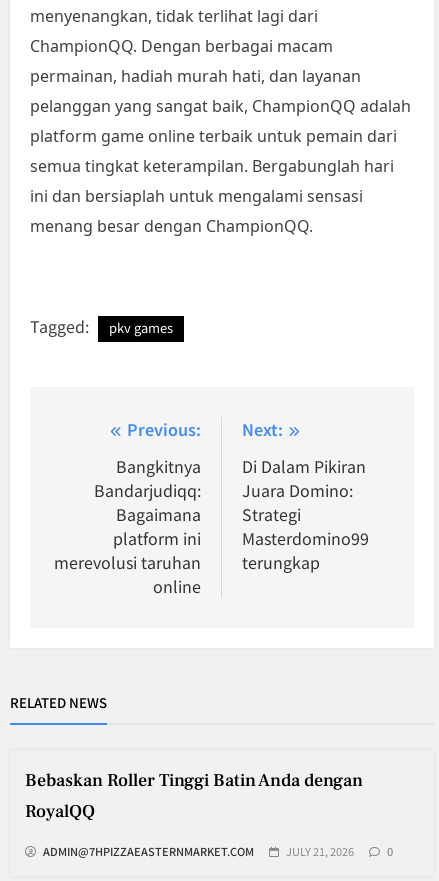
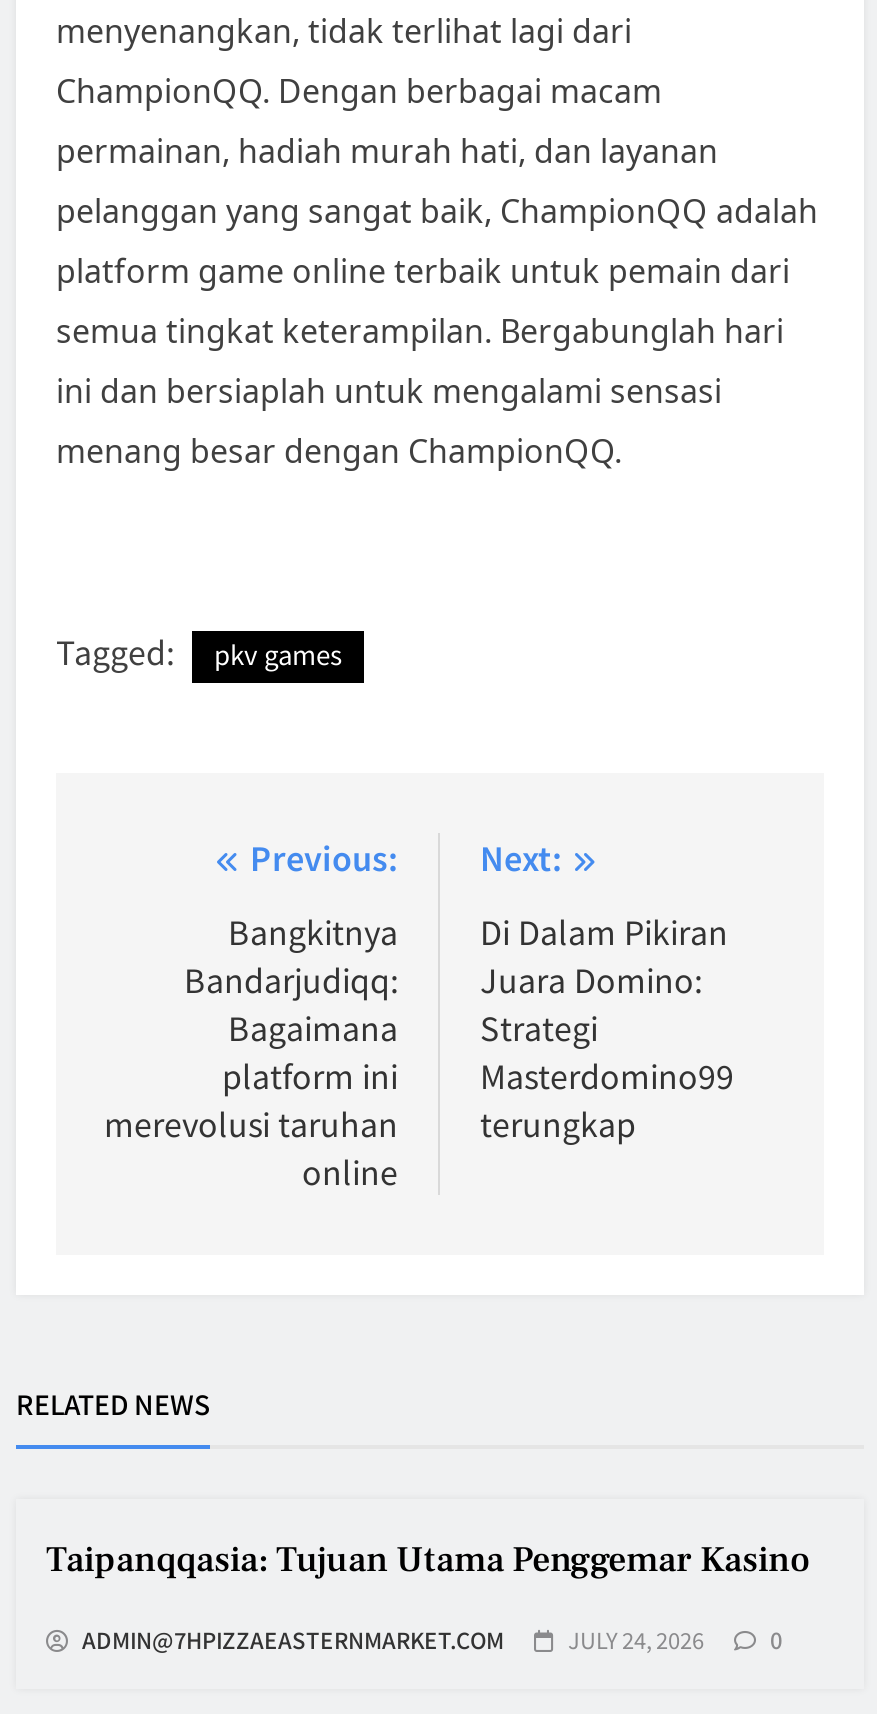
[25,769,363,823] Bebaskan Roller Tinggi Batin Anda dengan | RoyalQQ -> [46,1537,810,1583] Taipanqqasia: Tujuan Utama Penggemar Kasino
[43,843,354,859] ADMIN@7HPIZZAEASTERNMARKET.COM JULY 21, 2026 -> [82,1623,704,1655] ADMIN@7HPIZZAEASTERNMARKET.COM JULY 24, 2026

